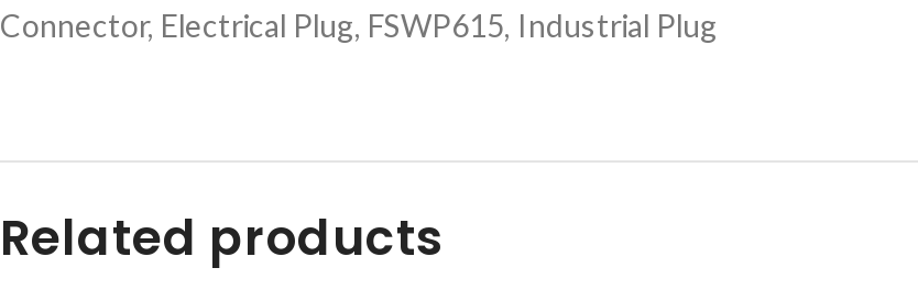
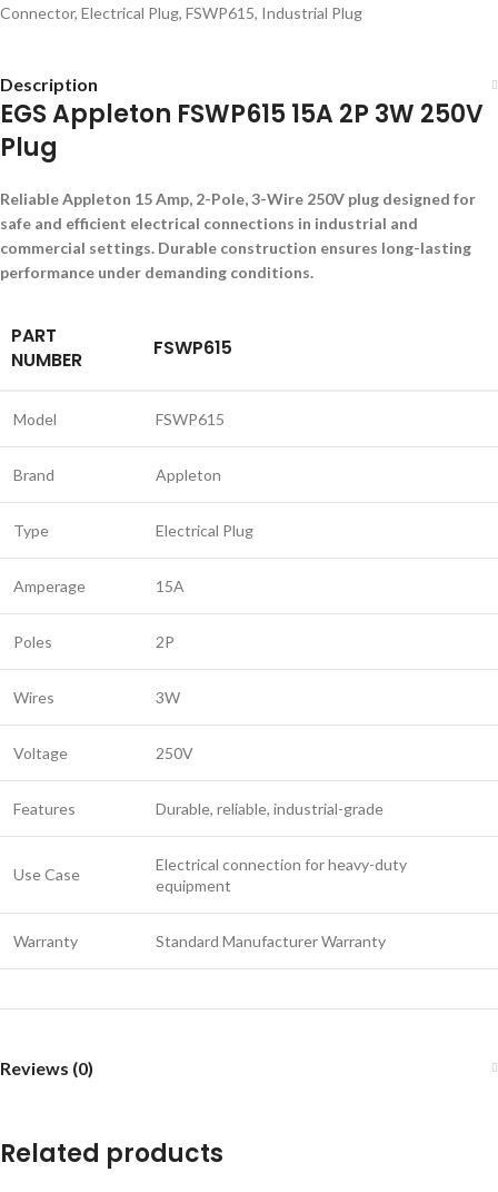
none -> [0,73,484,884] Description | EGS Appleton FSWP615 15A 2P 3W 250V | Plug | Reliable Appleton 15 Amp, 2-Pole, 3-Wire 250V plug designed for | safe and efficient electrical connections in industrial and | commercial settings. Durable construction ensures long-lasting | performance under demanding conditions. | PART | NUMBER | FSWP615 | Model | FSWP615 | Brand | Appleton | Type | Electrical Plug | Amperage | 15A | Poles | 2P | Wires | 3W | Voltage | 250V | Features | Durable, reliable, industrial-grade | Use Case
none -> [0,1057,93,1078] Reviews (0)
none -> [13,855,407,950] Electrical connection for heavy-duty | equipment | Warranty | Standard Manufacturer Warranty

